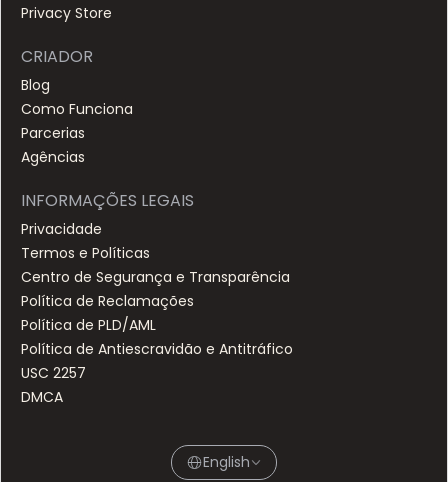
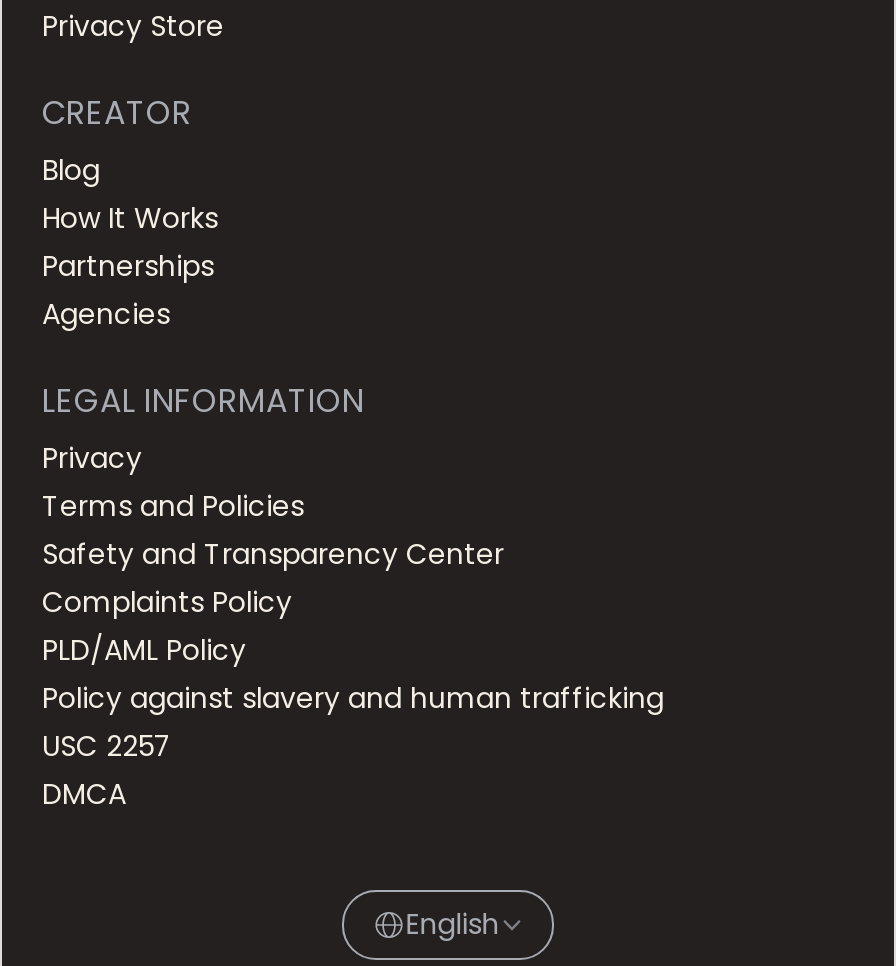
[21,45,93,68] CRIADOR -> [42,89,192,135] CREATOR
[21,99,133,167] Como Funciona | Parcerias | Agências -> [42,197,218,333] How It Works | Partnerships | Agencies
[21,189,293,359] INFORMAÇÕES LEGAIS | Privacidade | Termos e Políticas | Centro de Segurança e Transparência | Política de Reclamações | Política de PLD/AML | Política de Antiescravidão e Antitráfico -> [42,377,664,717] LEGAL INFORMATION | Privacy | Terms and Policies | Safety and Transparency Center | Complaints Policy | PLD/AML Policy | Policy against slavery and human trafficking

